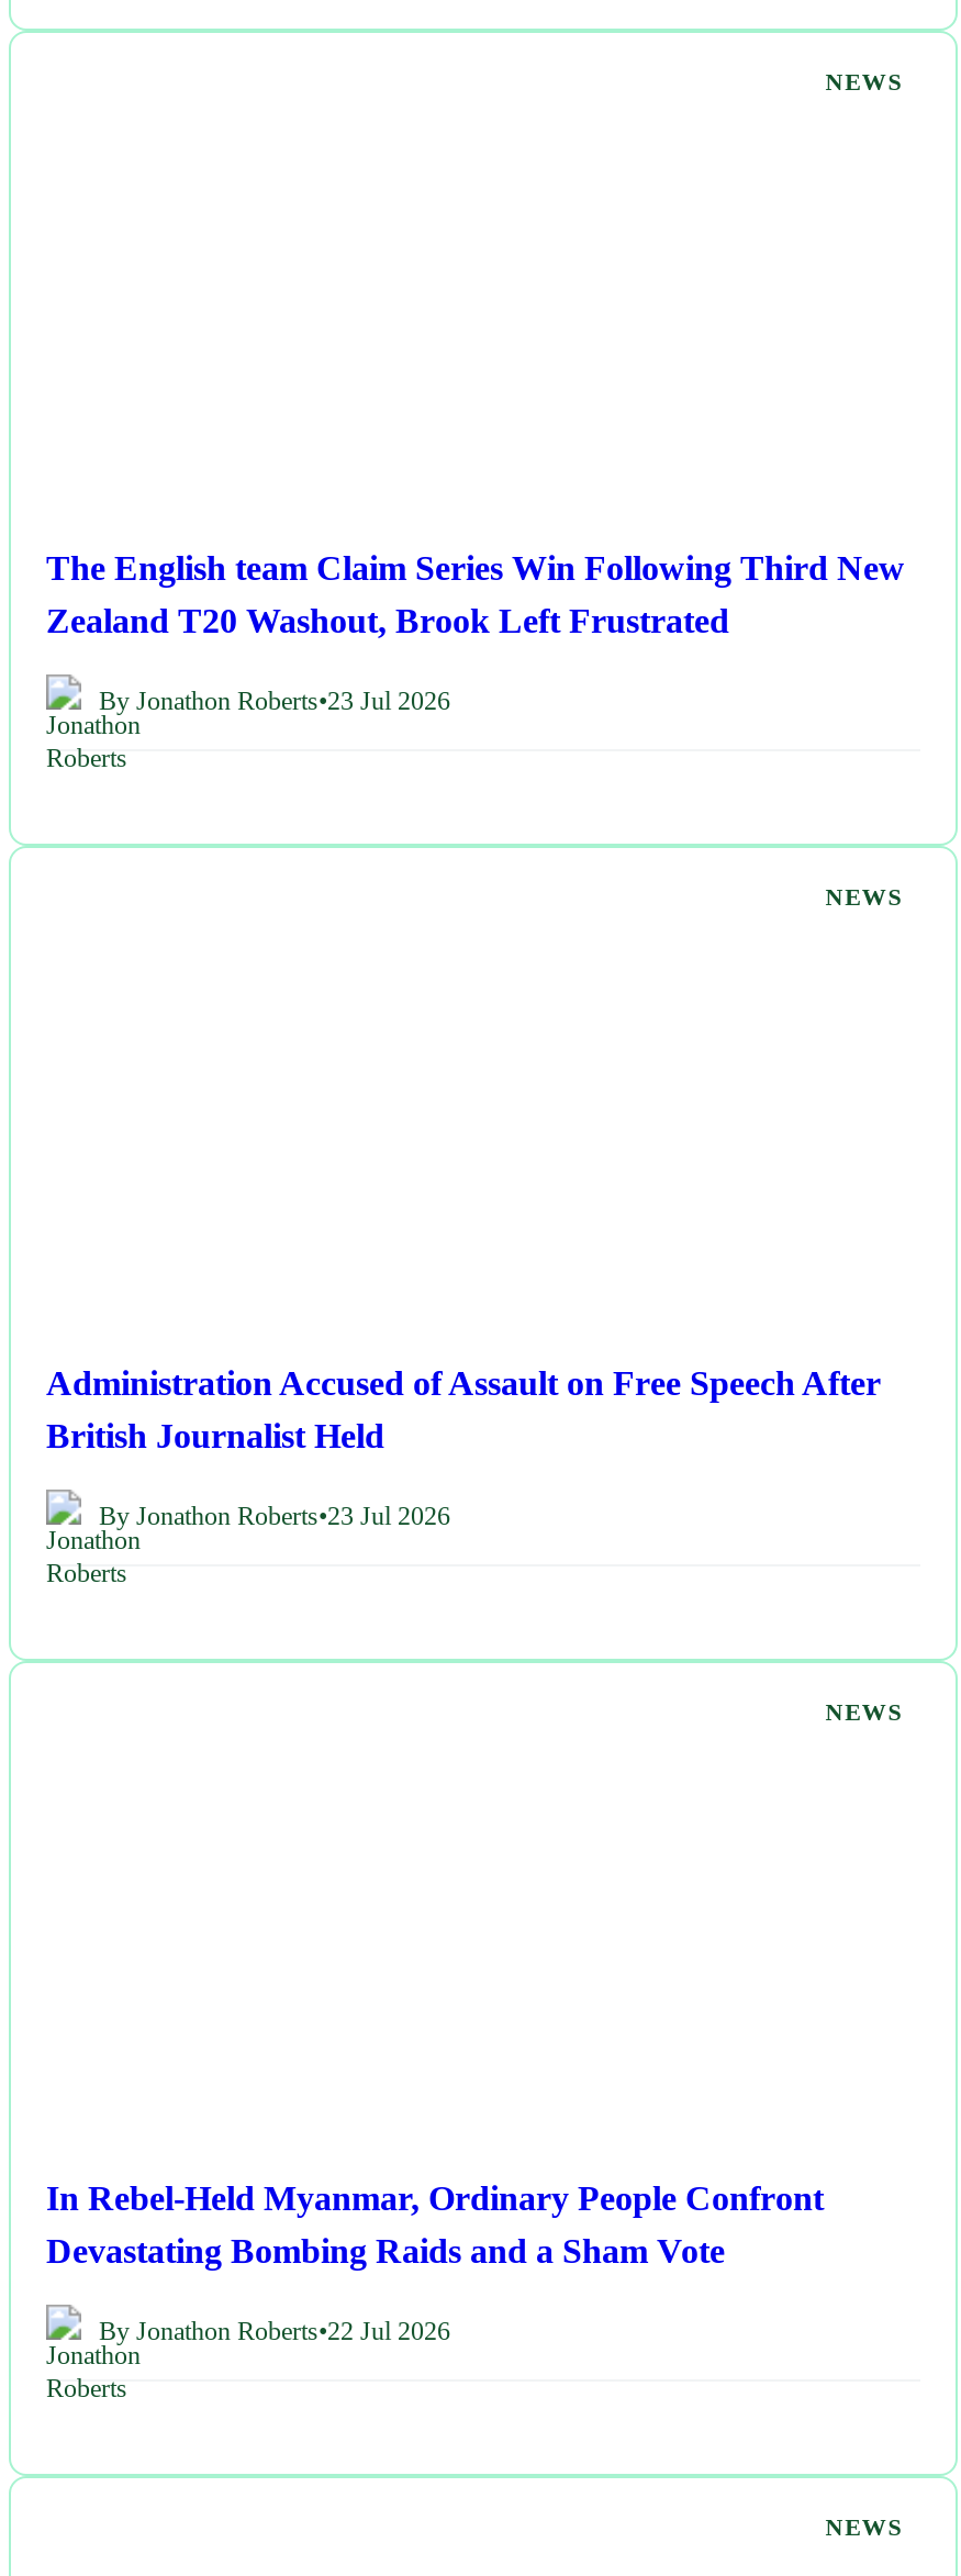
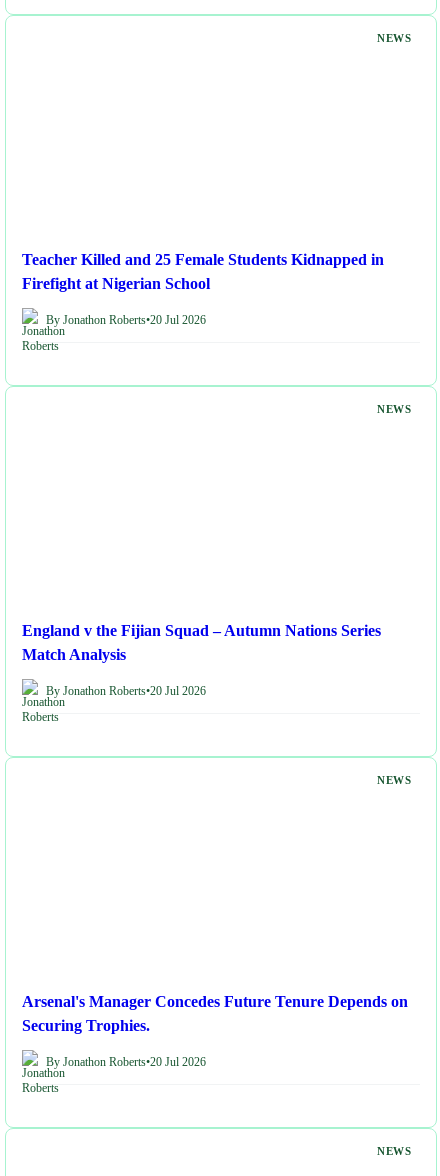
[46,550,905,640] The English team Claim Series Win Following Third New | Zealand T20 Washout, Brook Left Frustrated -> [22,251,384,292] Teacher Killed and 25 Female Students Kidnapped in | Firefight at Nigerian School
[99,685,450,716] By Jonathon Roberts•23 Jul 2026 -> [46,313,206,327] By Jonathon Roberts•20 Jul 2026
[46,1365,881,1455] Administration Accused of Assault on Free Speech After | British Journalist Held -> [22,622,381,663] England v the Fijian Squad – Autumn Nations Series | Match Analysis
[99,1500,450,1531] By Jonathon Roberts•23 Jul 2026 -> [46,684,206,698] By Jonathon Roberts•20 Jul 2026
[46,2180,824,2270] In Rebel-Held Myanmar, Ordinary People Confront | Devastating Bombing Raids and a Sham Vote -> [22,993,408,1034] Arsenal's Manager Concedes Future Tenure Depends on | Securing Trophies.
[99,2315,450,2346] By Jonathon Roberts•22 Jul 2026 -> [46,1055,206,1069] By Jonathon Roberts•20 Jul 2026

